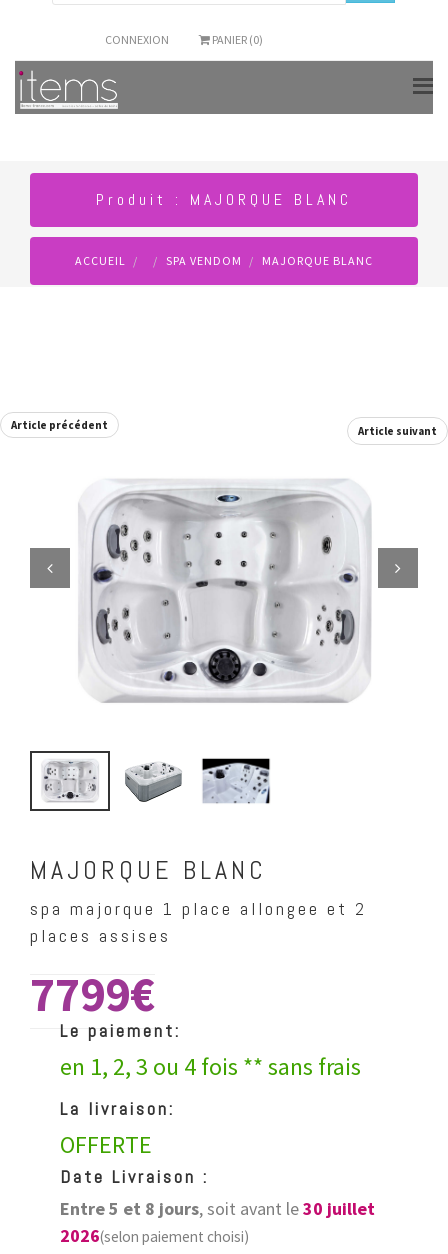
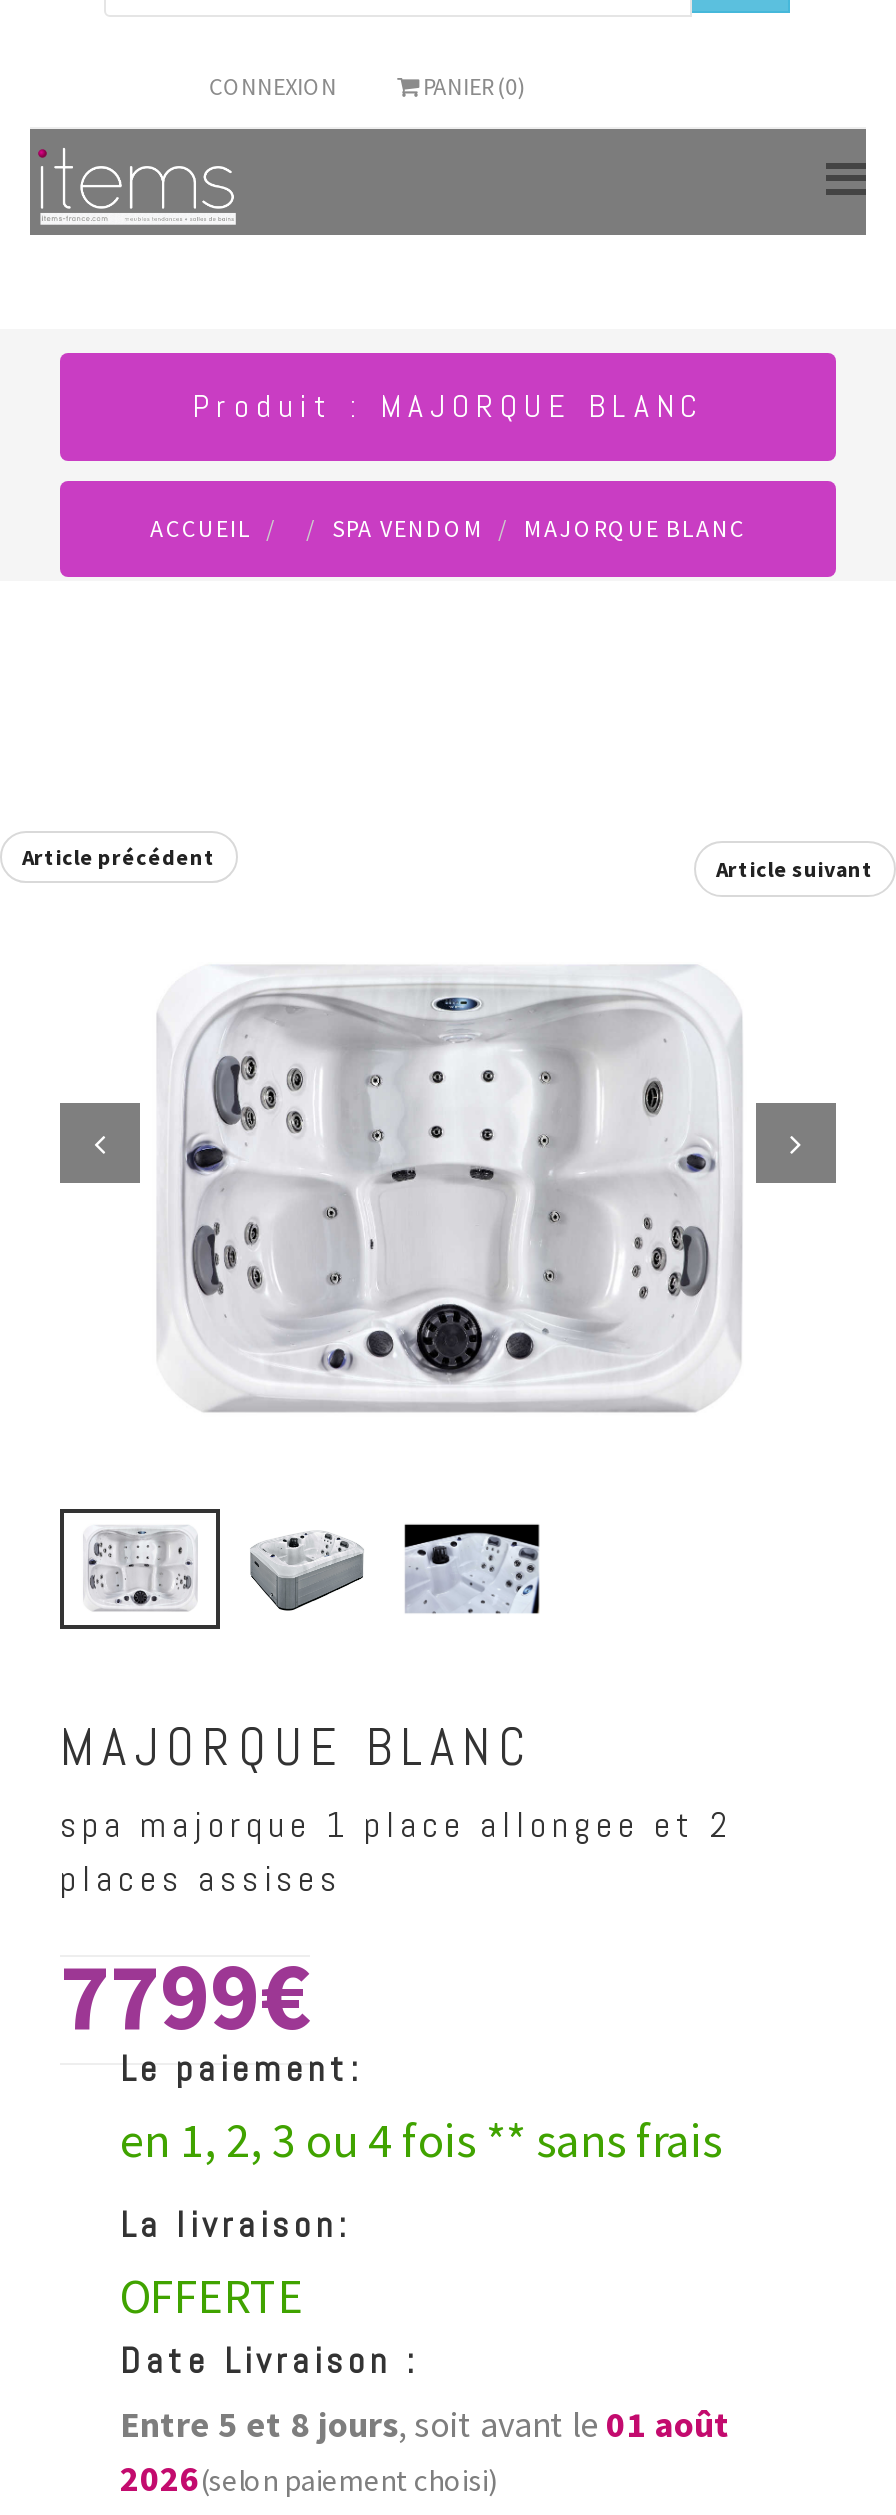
[60,1197,375,1220] Entre 5 et 8 jours, soit avant le 30 juillet -> [120,2402,730,2448] Entre 5 et 8 jours, soit avant le 01 août

